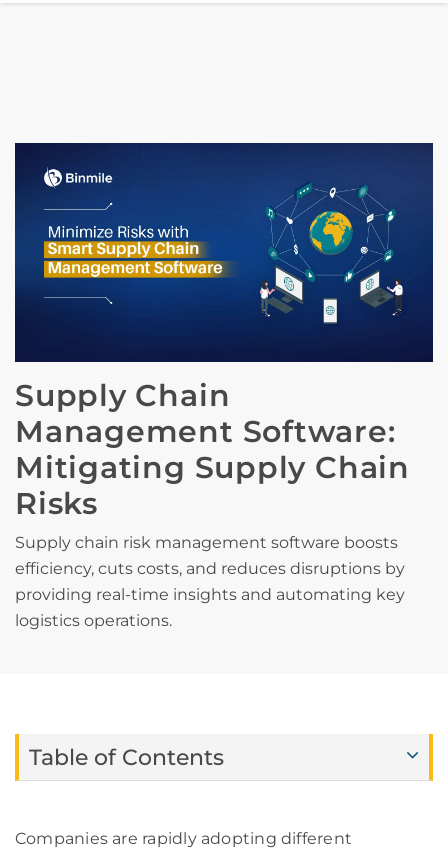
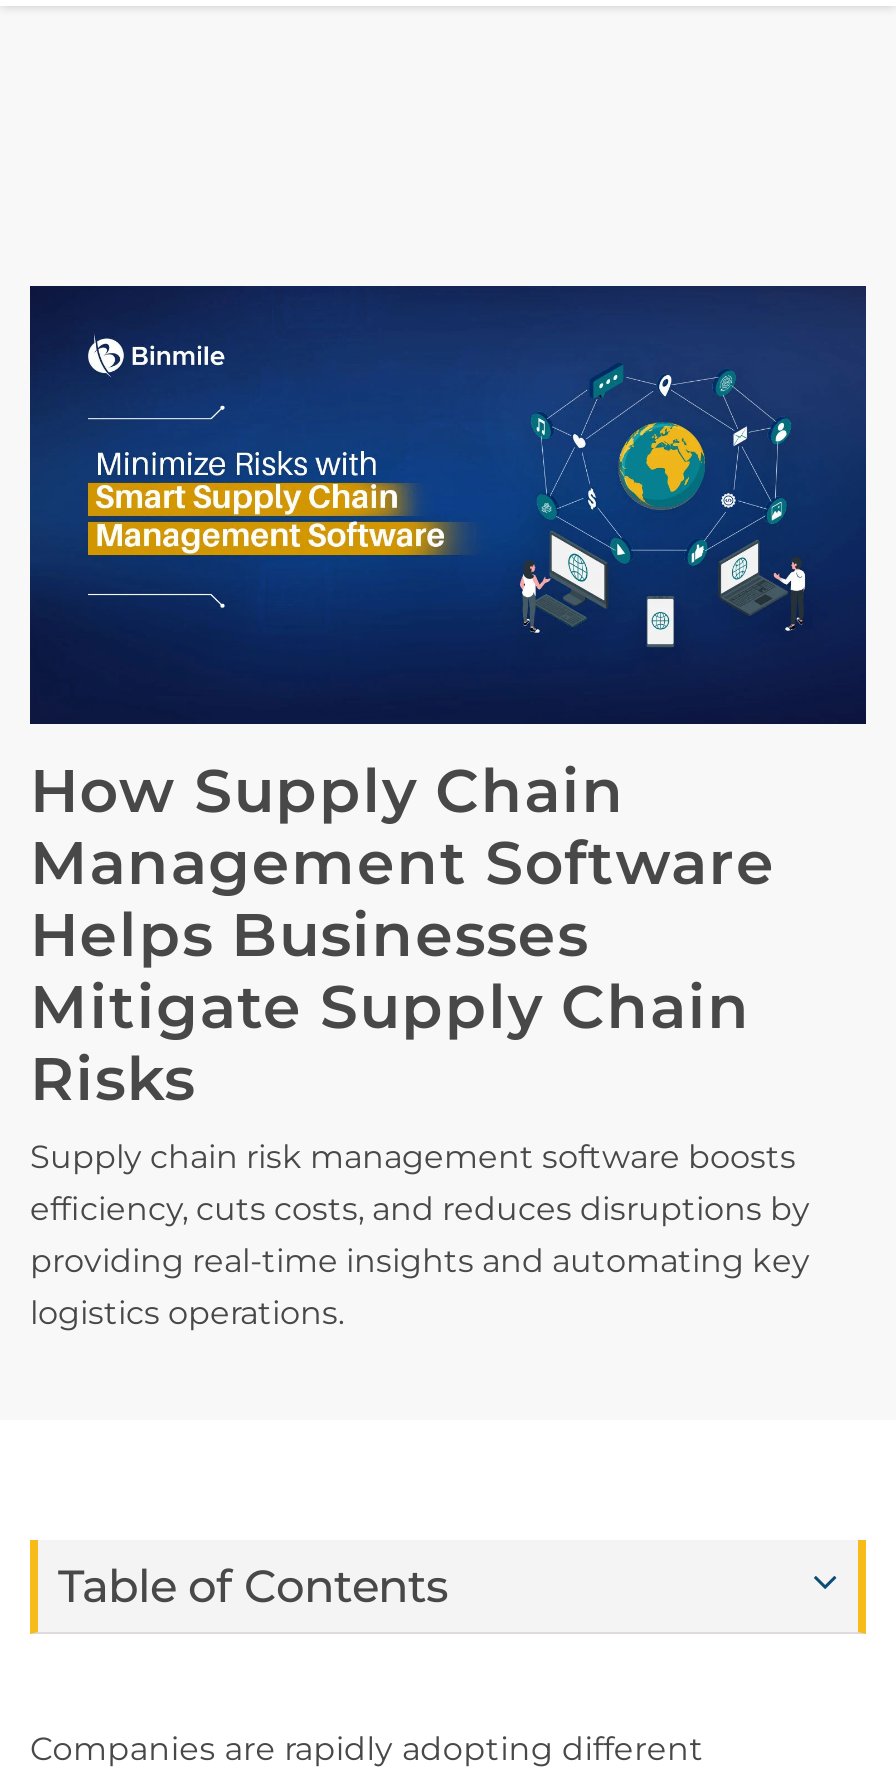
[15,377,410,486] Supply Chain | Management Software: | Mitigating Supply Chain -> [30,754,776,1044] How Supply Chain | Management Software | Helps Businesses | Mitigate Supply Chain

